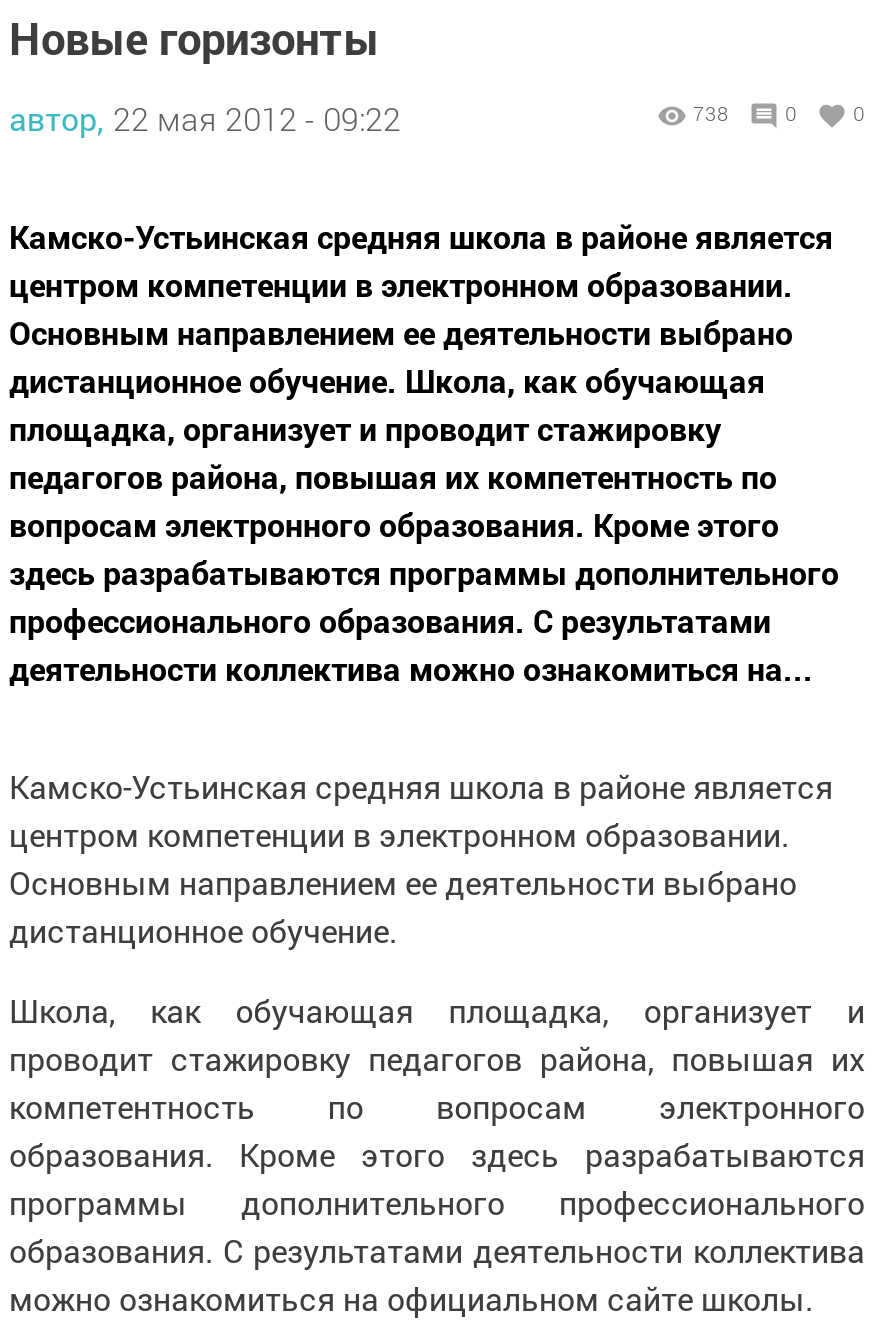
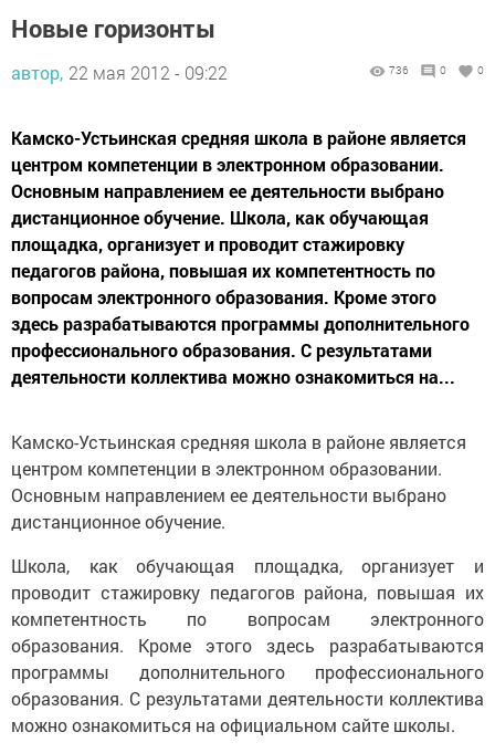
[693,102,729,128] 738 -> [389,63,409,78] 736

